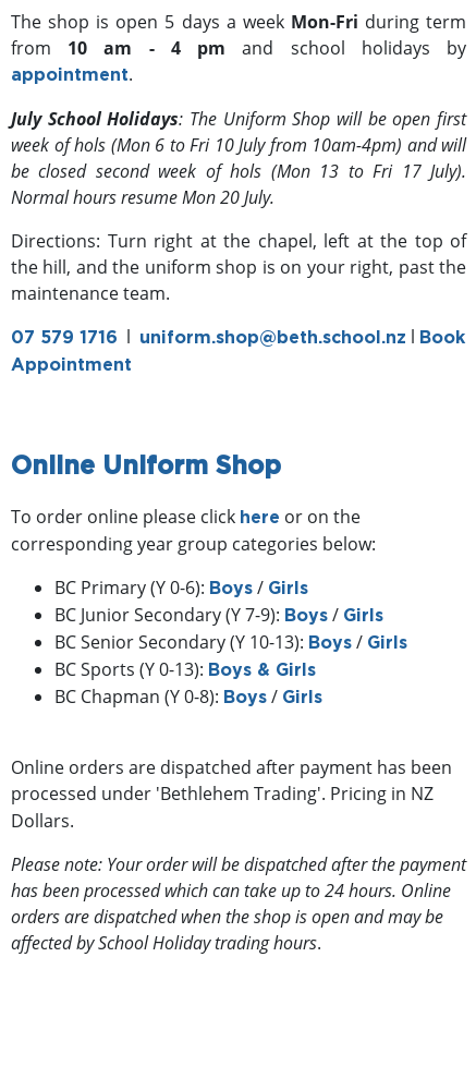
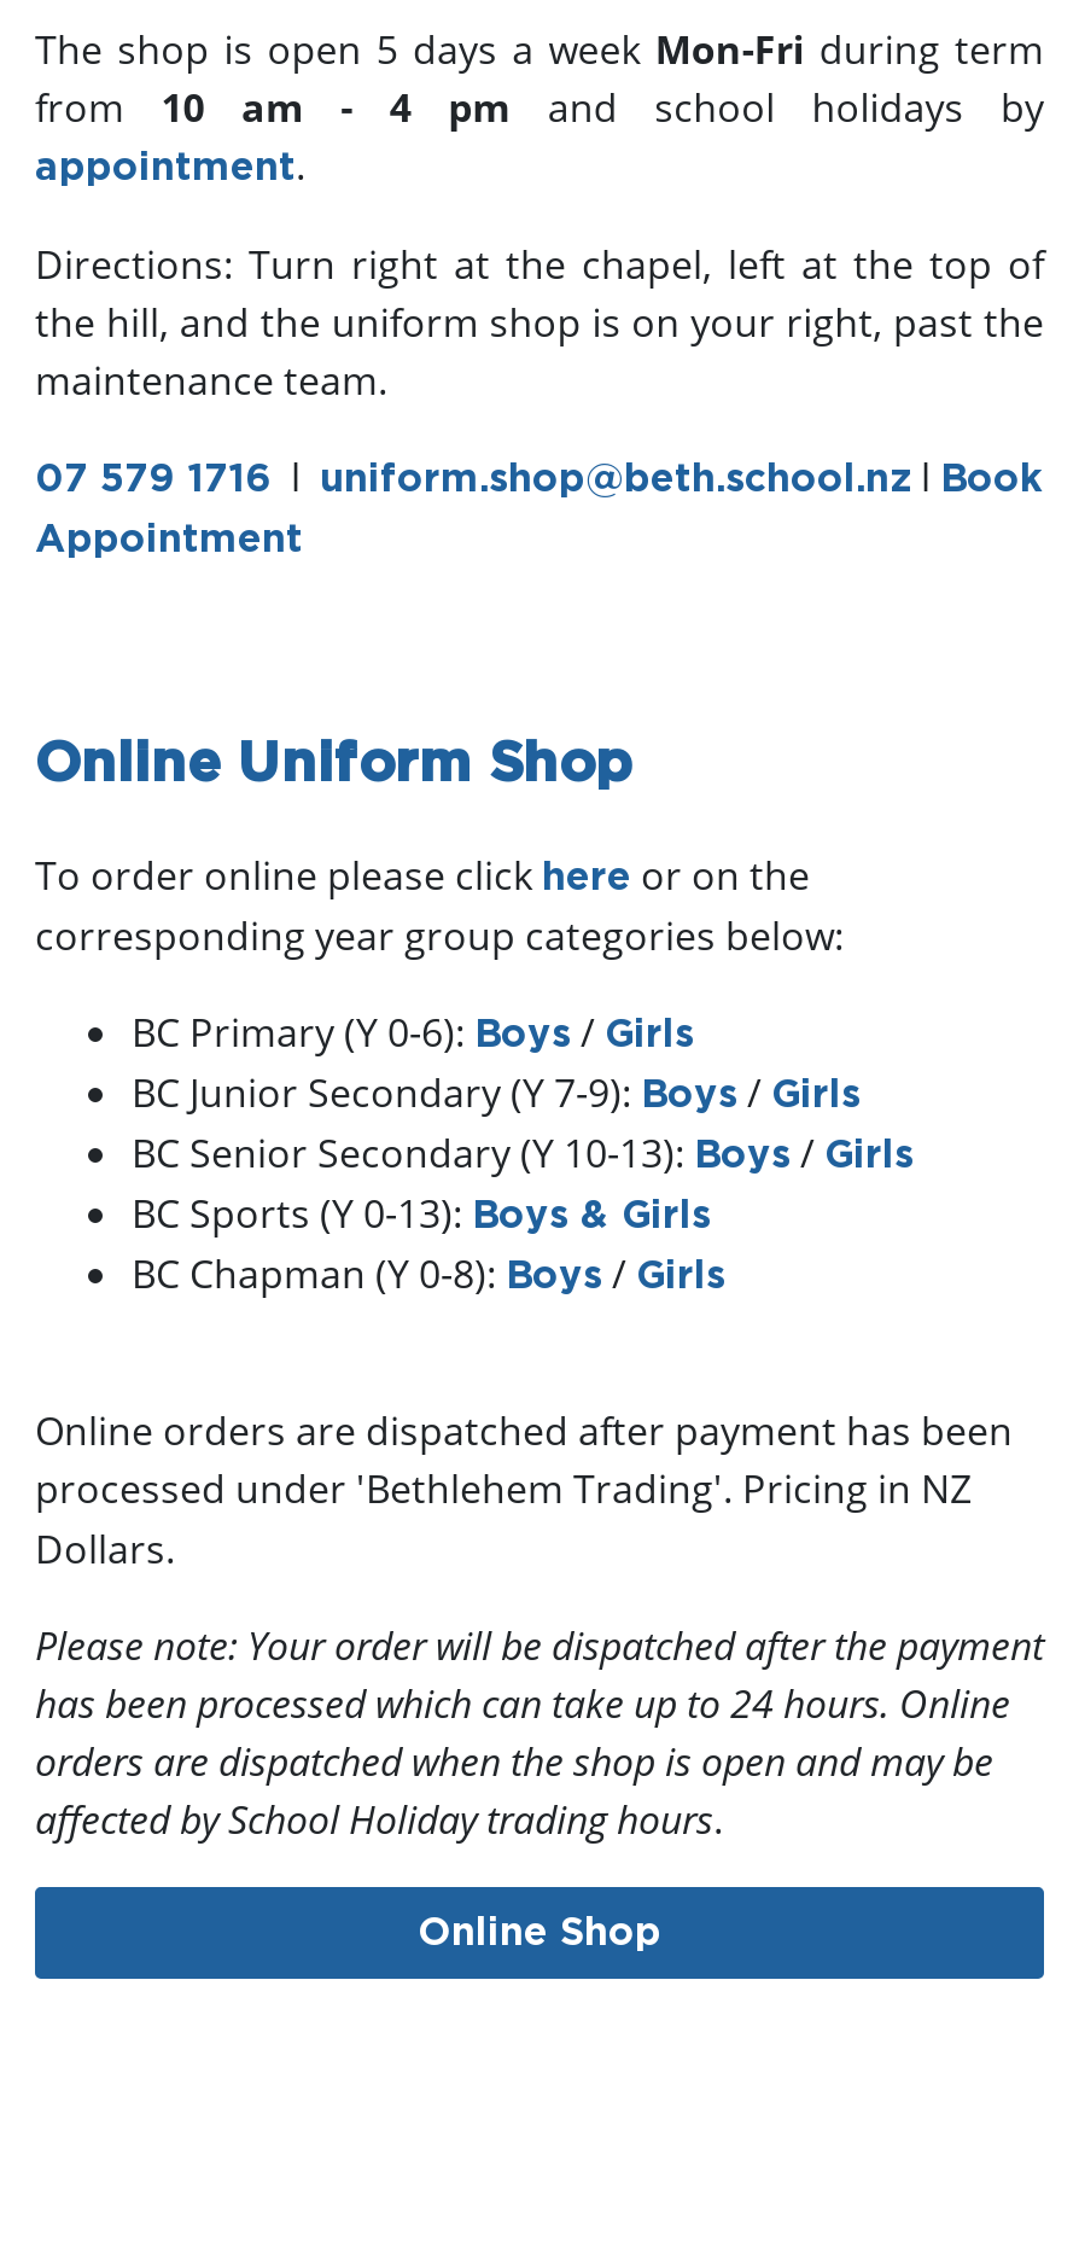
[11,107,466,208] July School Holidays: The Uniform Shop will be open first | week of hols (Mon 6 to Fri 10 July from 10am-4pm) and will | be closed second week of hols (Mon 13 to Fri 17 July). | Normal hours resume Mon 20 July. -> none
moved [11,229,466,954] -> [35,239,1044,1847]: Directions: Turn right at the chapel, left at the top of | the hill, and the uniform shop is on your right, past the | maintenance team. | ... | orders are dispatched when the shop is open and may be | affected by School Holiday trading hours.
none -> [418,1915,661,1953] Online Shop

